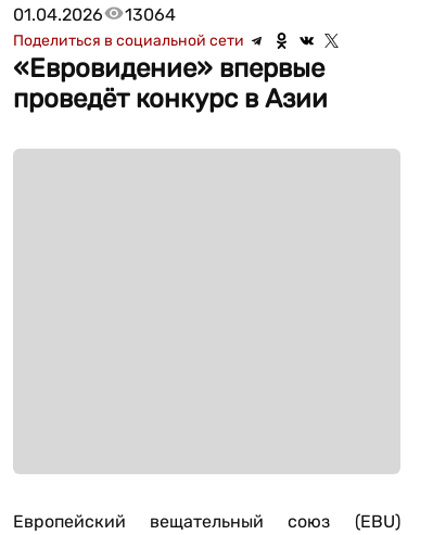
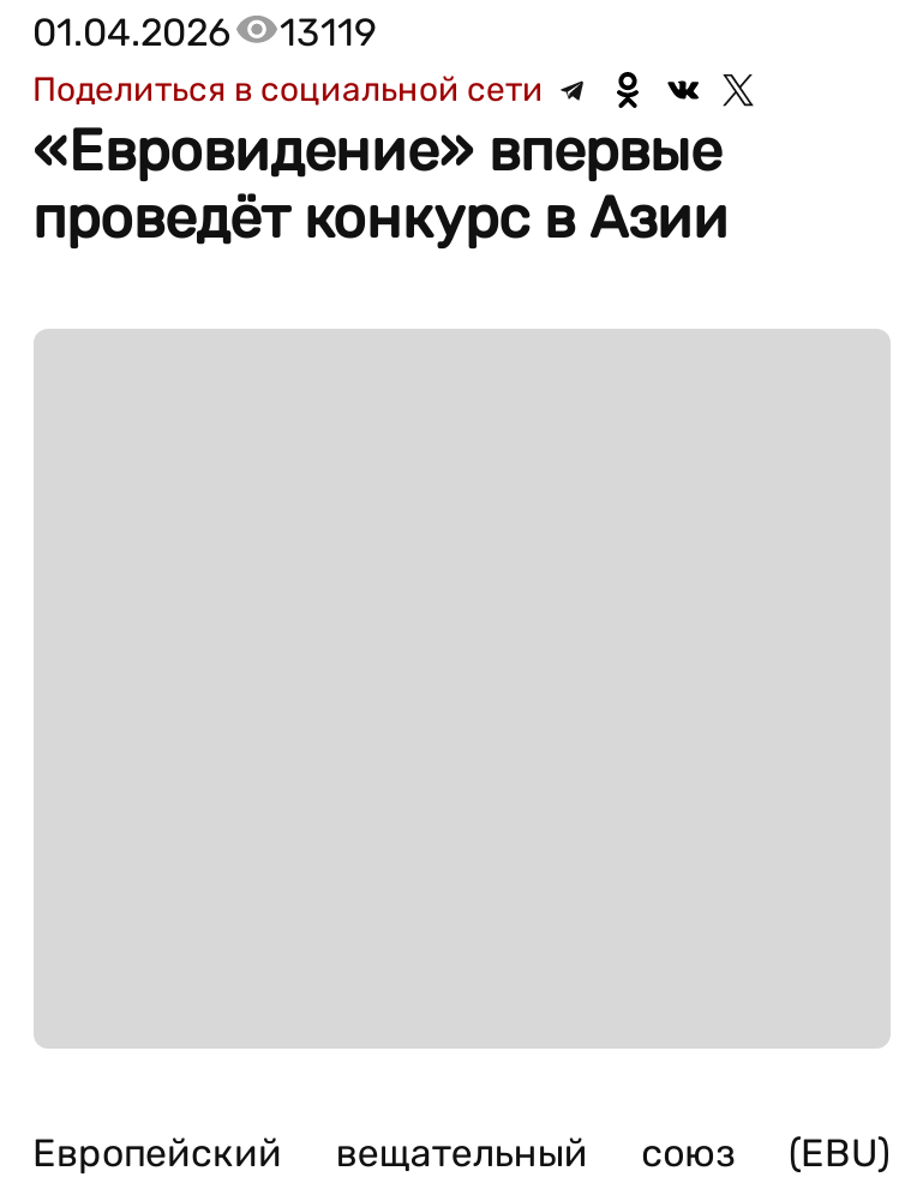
[12,4,175,25] 01.04.2026 13064 -> [32,10,376,55] 01.04.2026 13119

